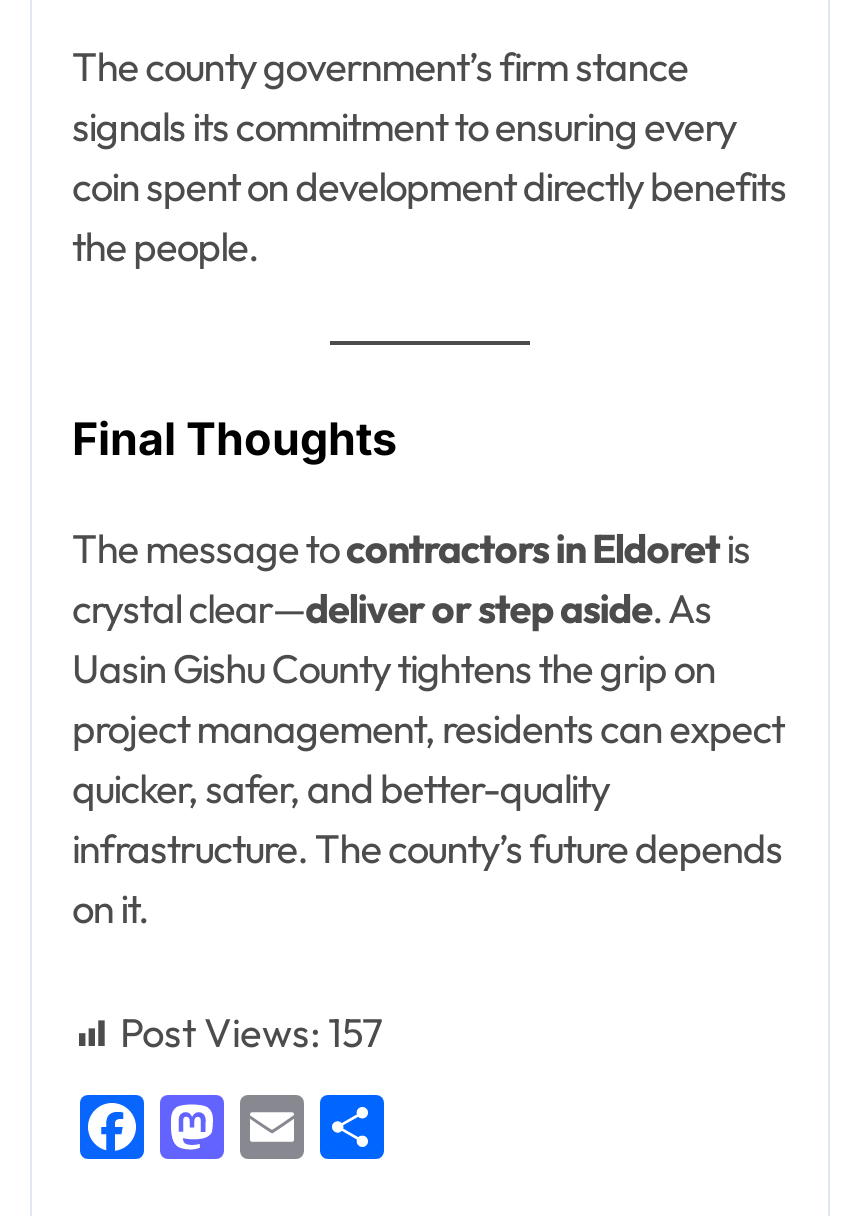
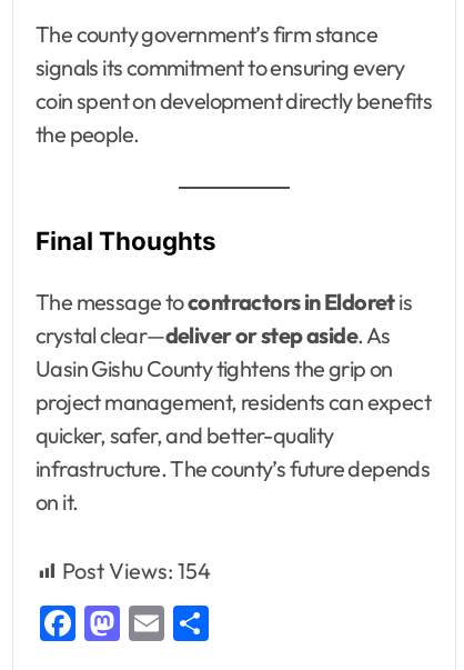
[120,1007,384,1057] Post Views: 157 -> [62,557,211,584] Post Views: 154

